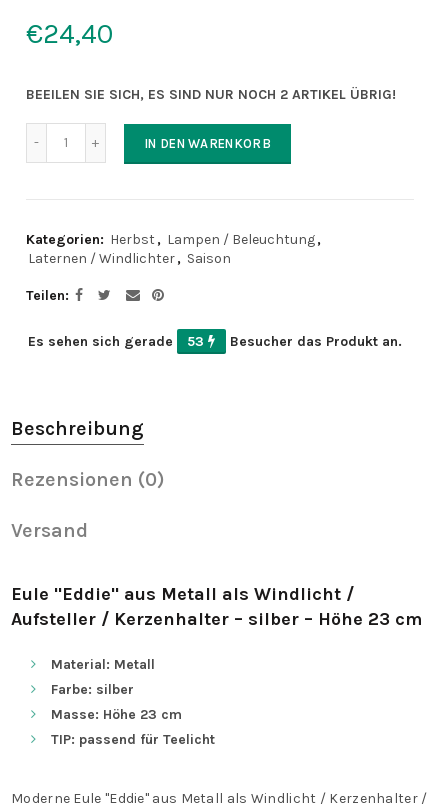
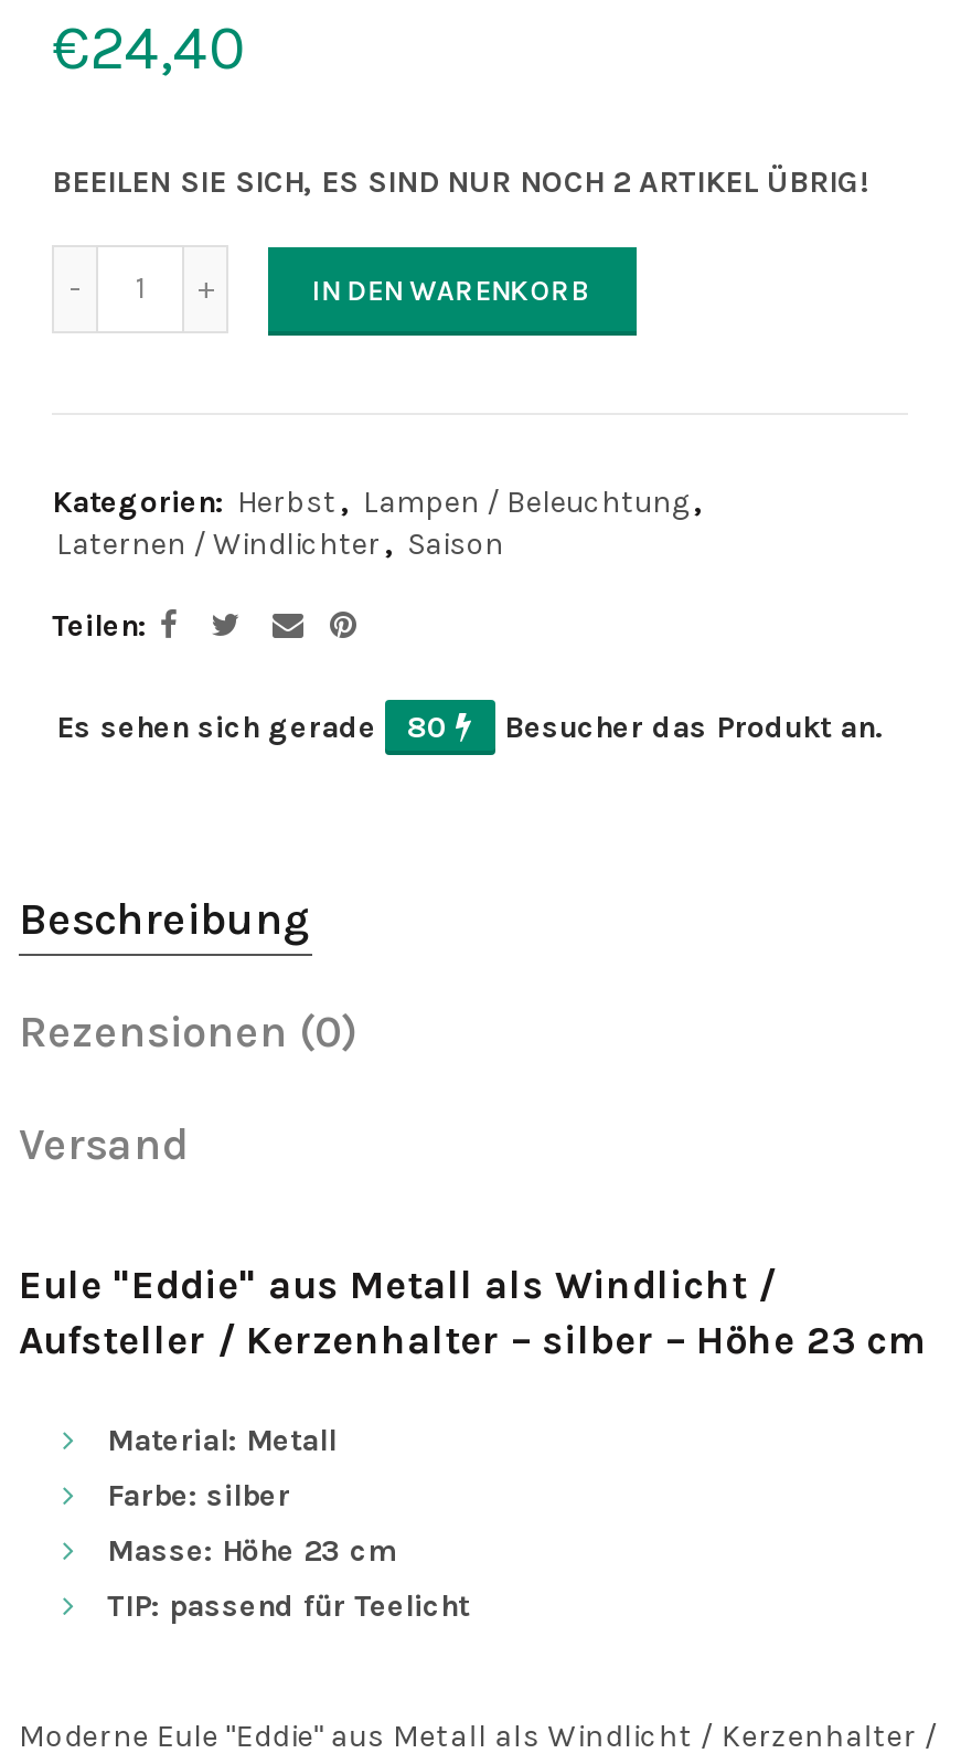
[28,333,204,350] Es sehen sich gerade 53 -> [56,708,447,746] Es sehen sich gerade 80

